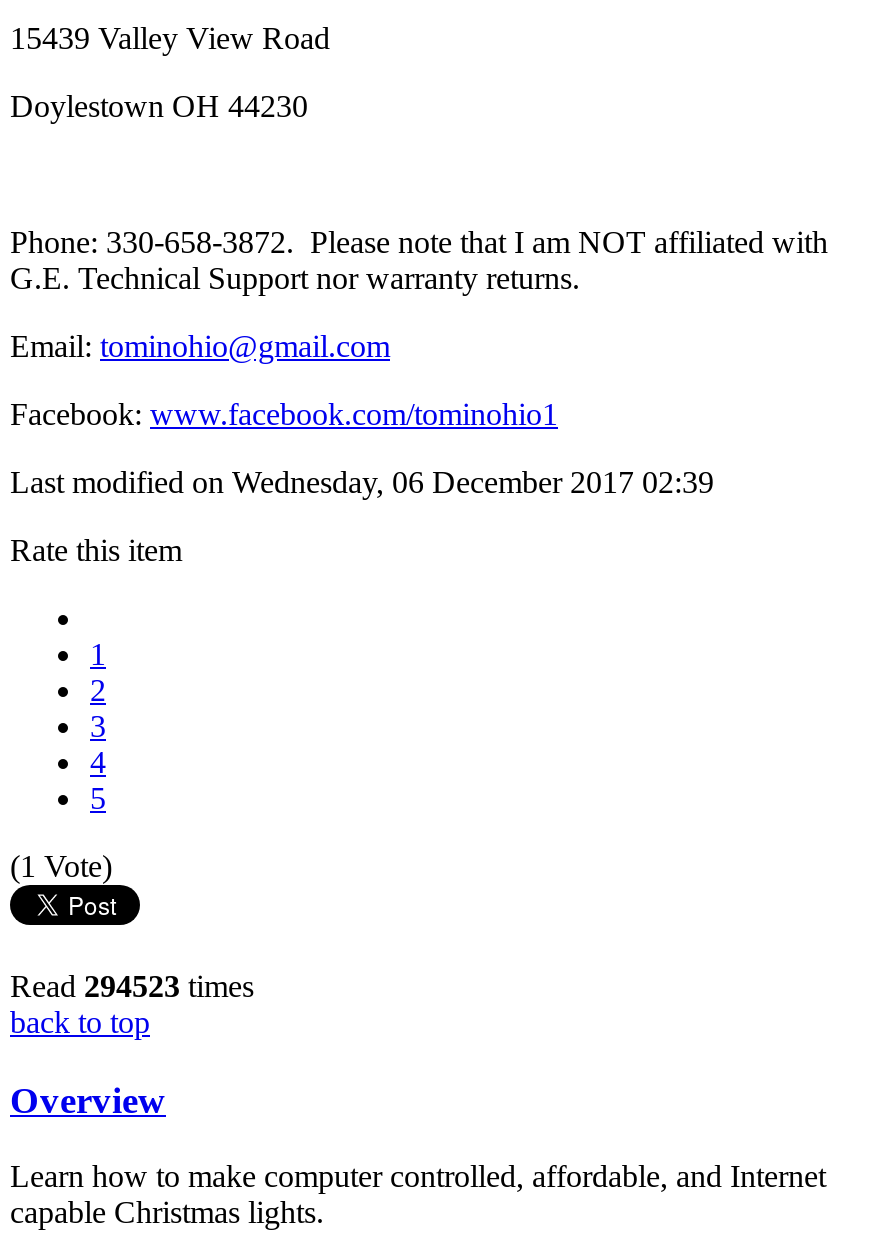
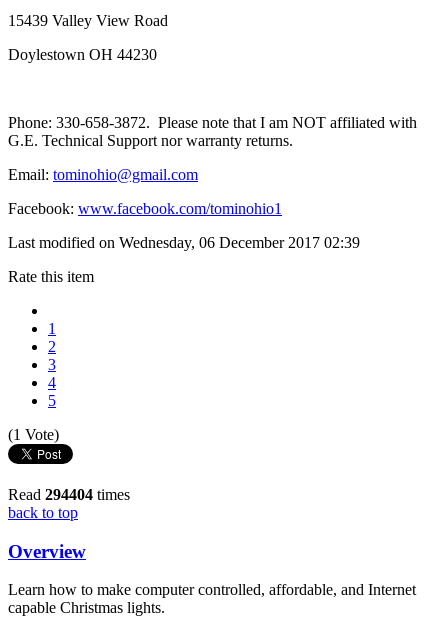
[10,969,254,1003] Read 294523 times -> [8,486,130,503] Read 294404 times

